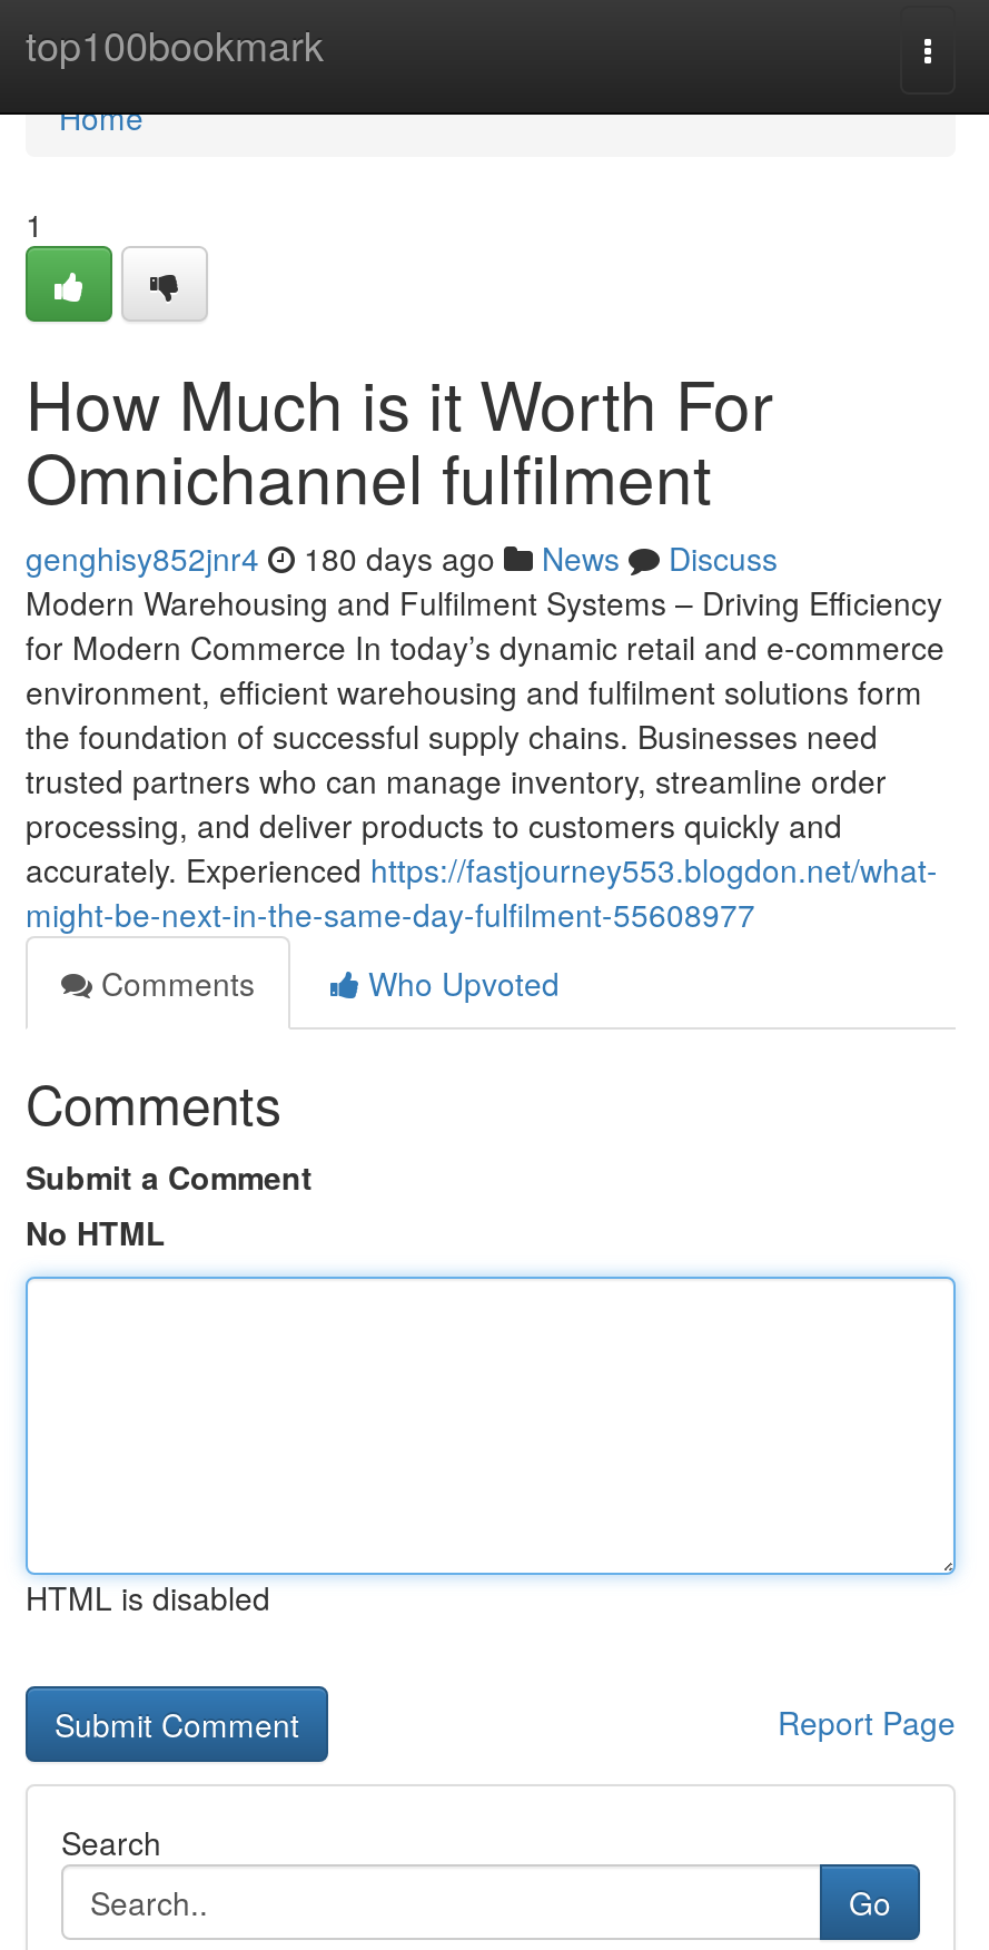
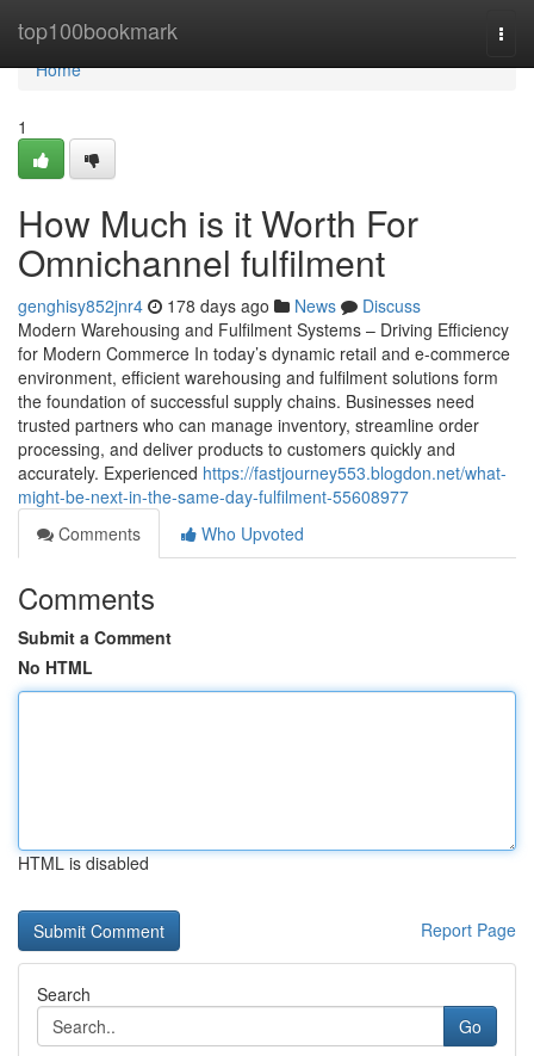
[26,535,778,580] genghisy852jnr4 180 days ago News Discuss -> [18,294,421,317] genghisy852jnr4 178 days ago News Discuss

